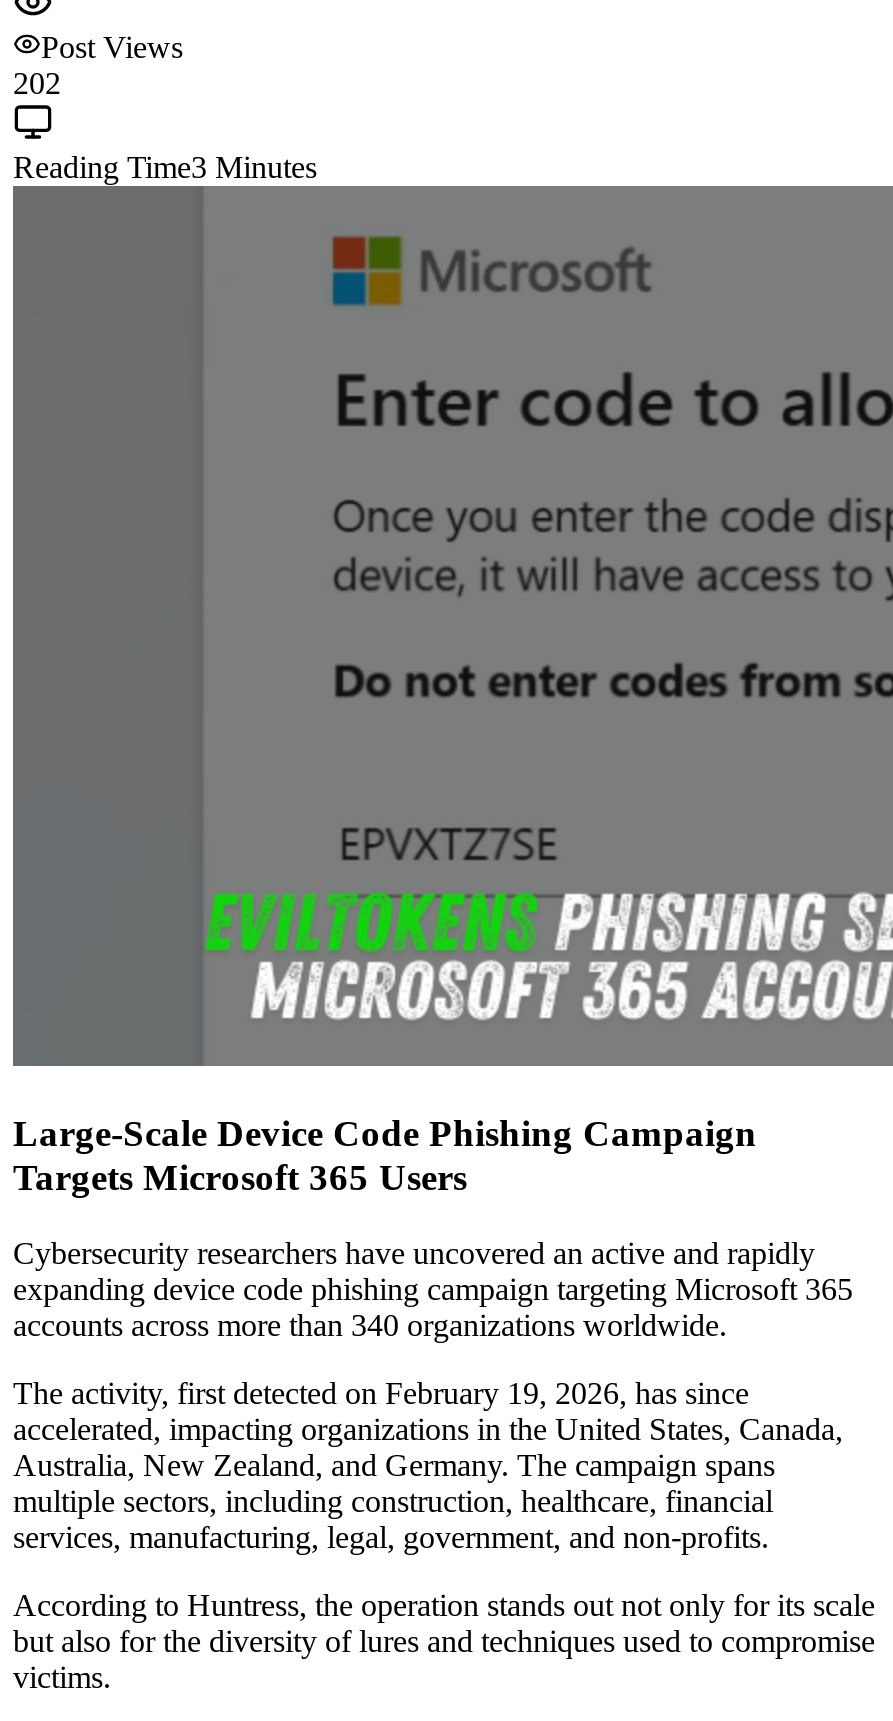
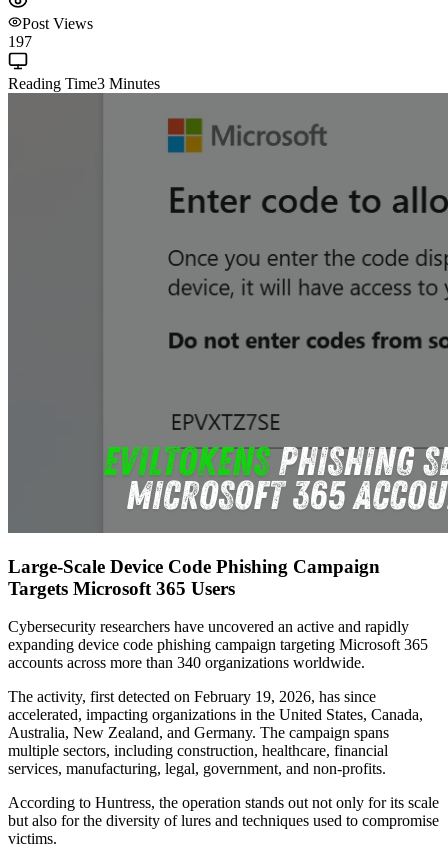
[13,66,61,100] 202 -> [8,33,32,50] 197

